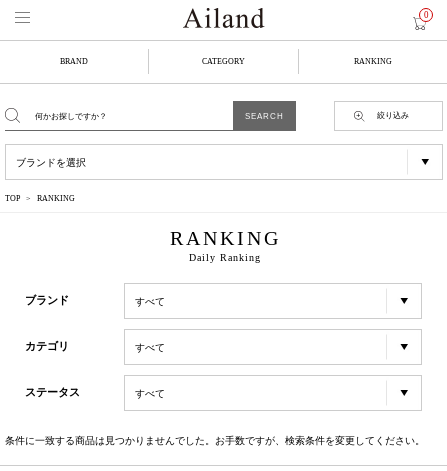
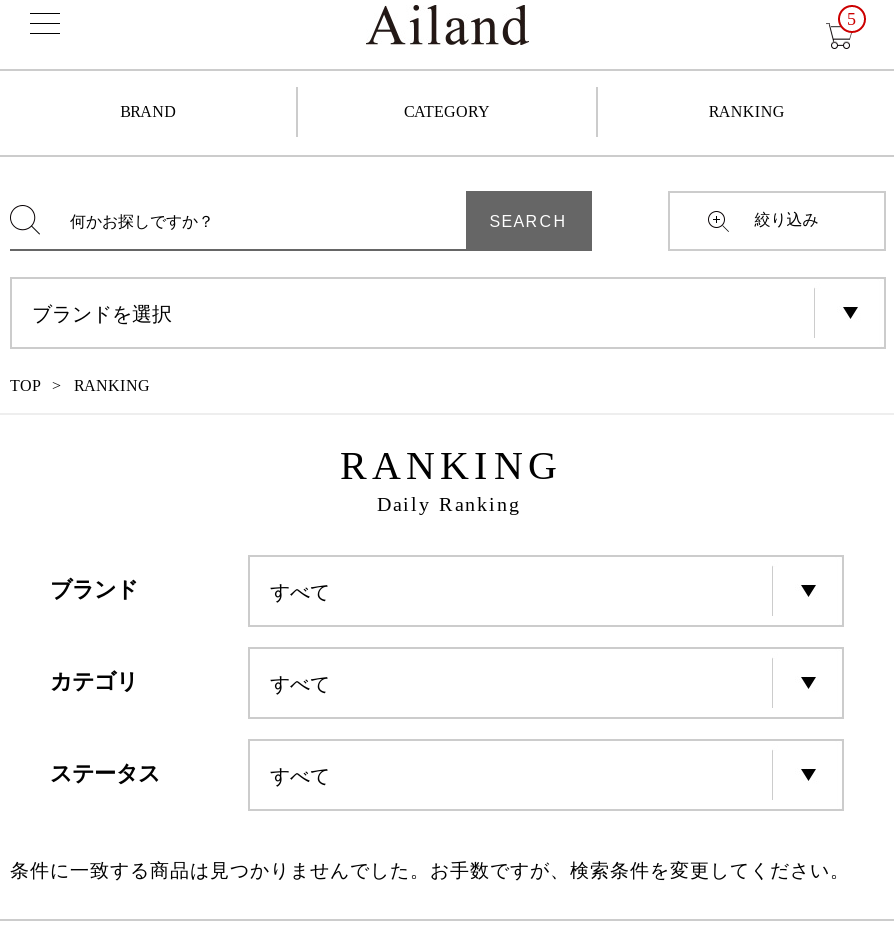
[423,10,428,20] 0 -> [847,9,857,29] 5

